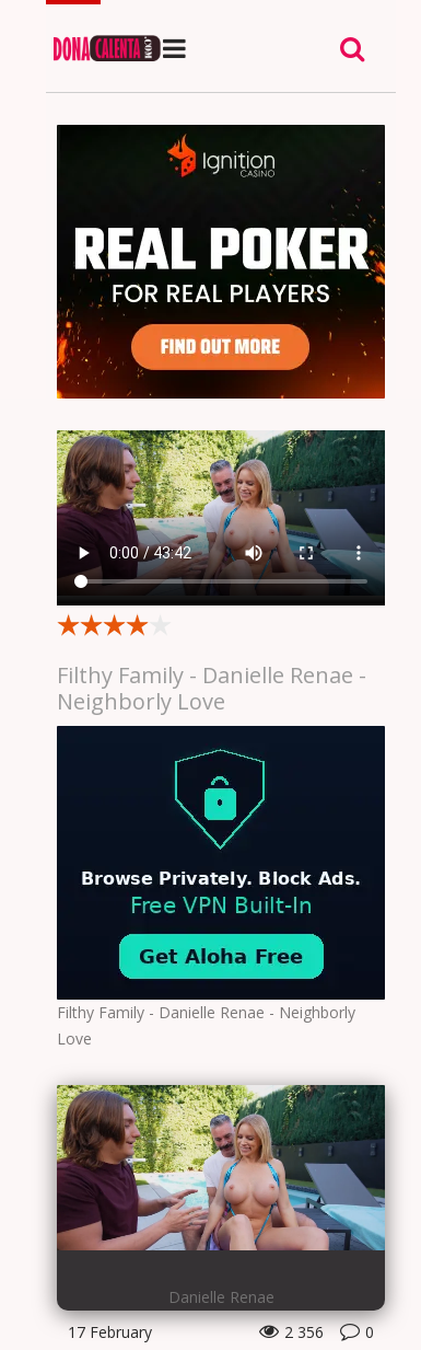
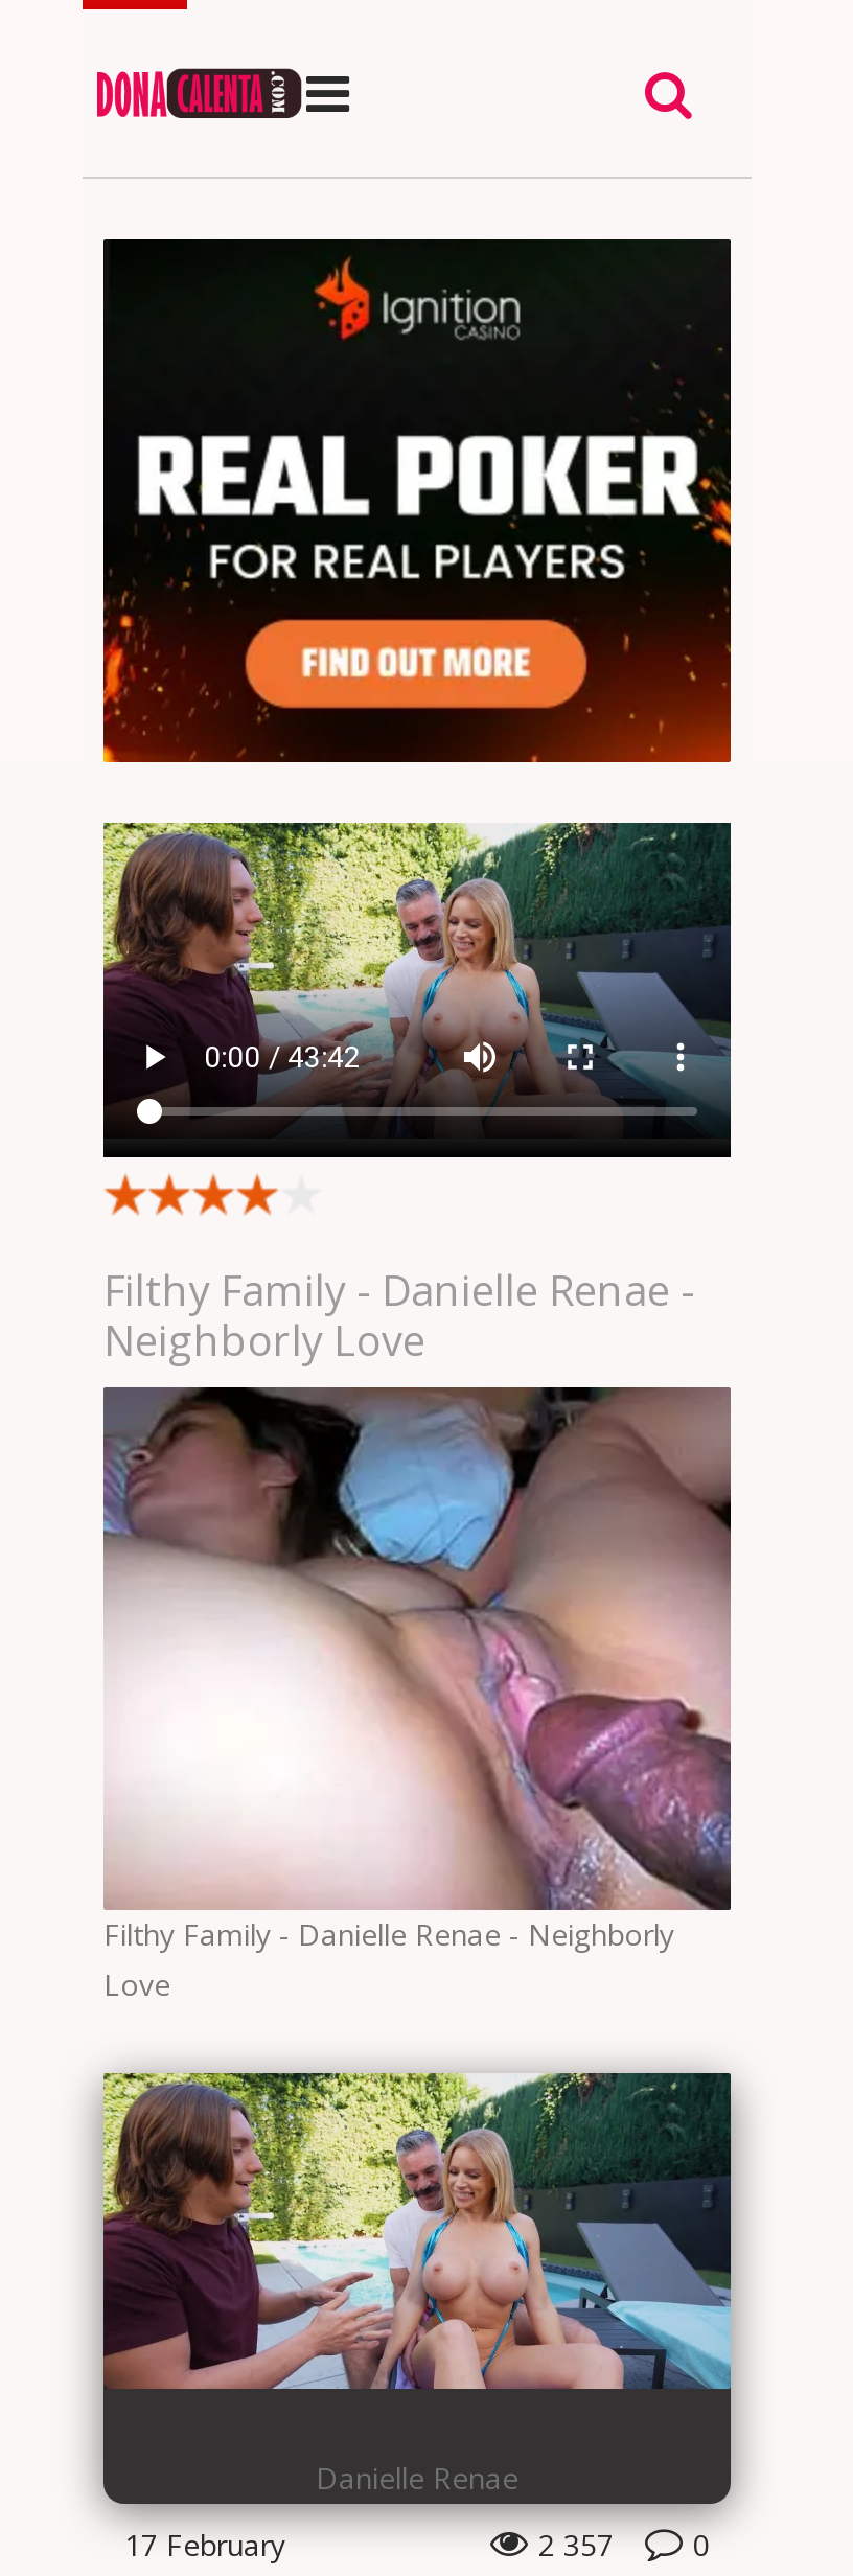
[56,725,386,1000] [image] -> [101,1385,733,1910] [image]
[284,1321,374,1342] 2 356 0 -> [538,2524,710,2564] 2 357 0

